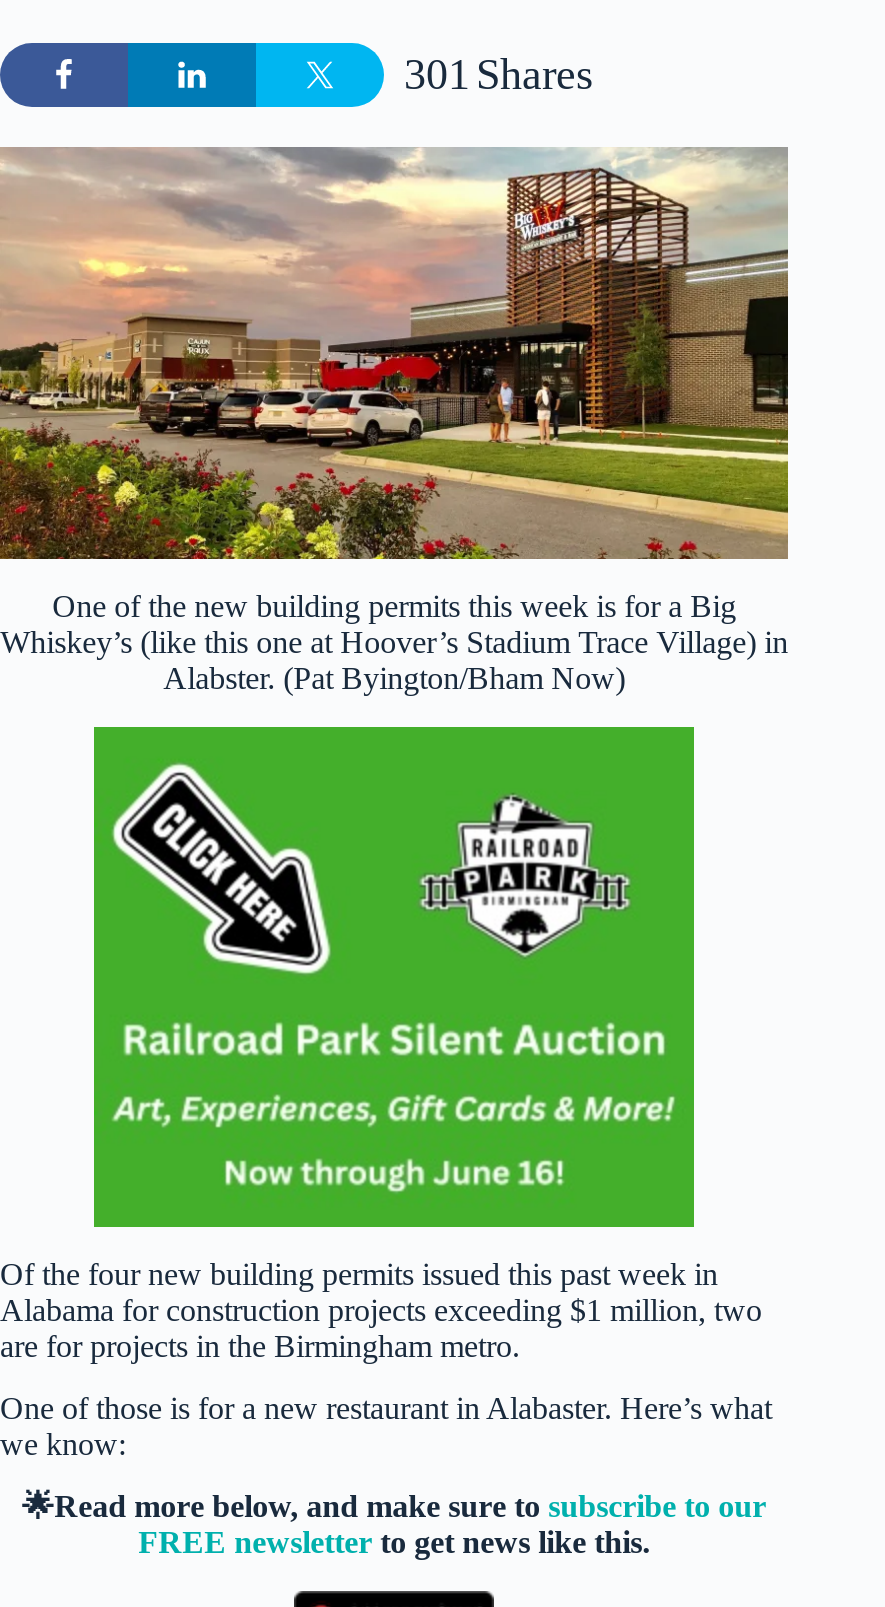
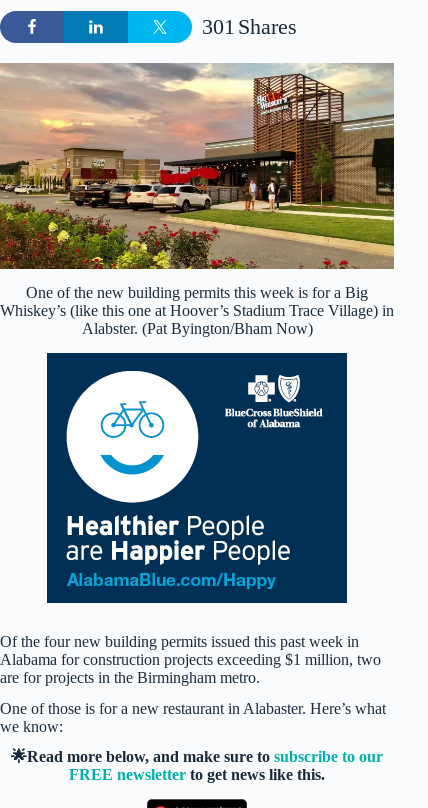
[92,725,696,1229] [image] -> [46,352,348,604] [image]

